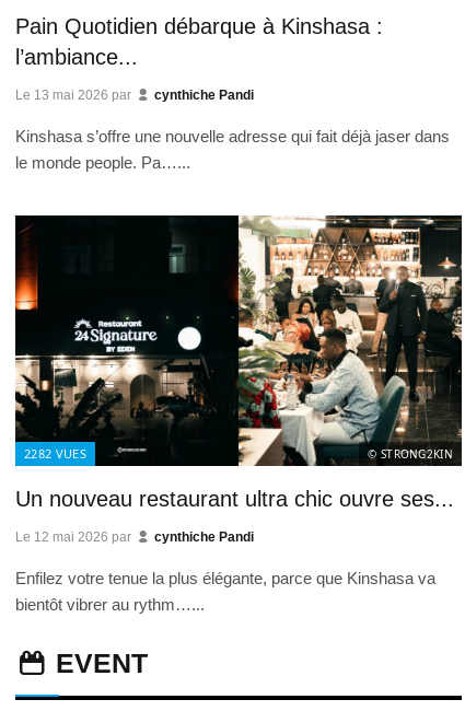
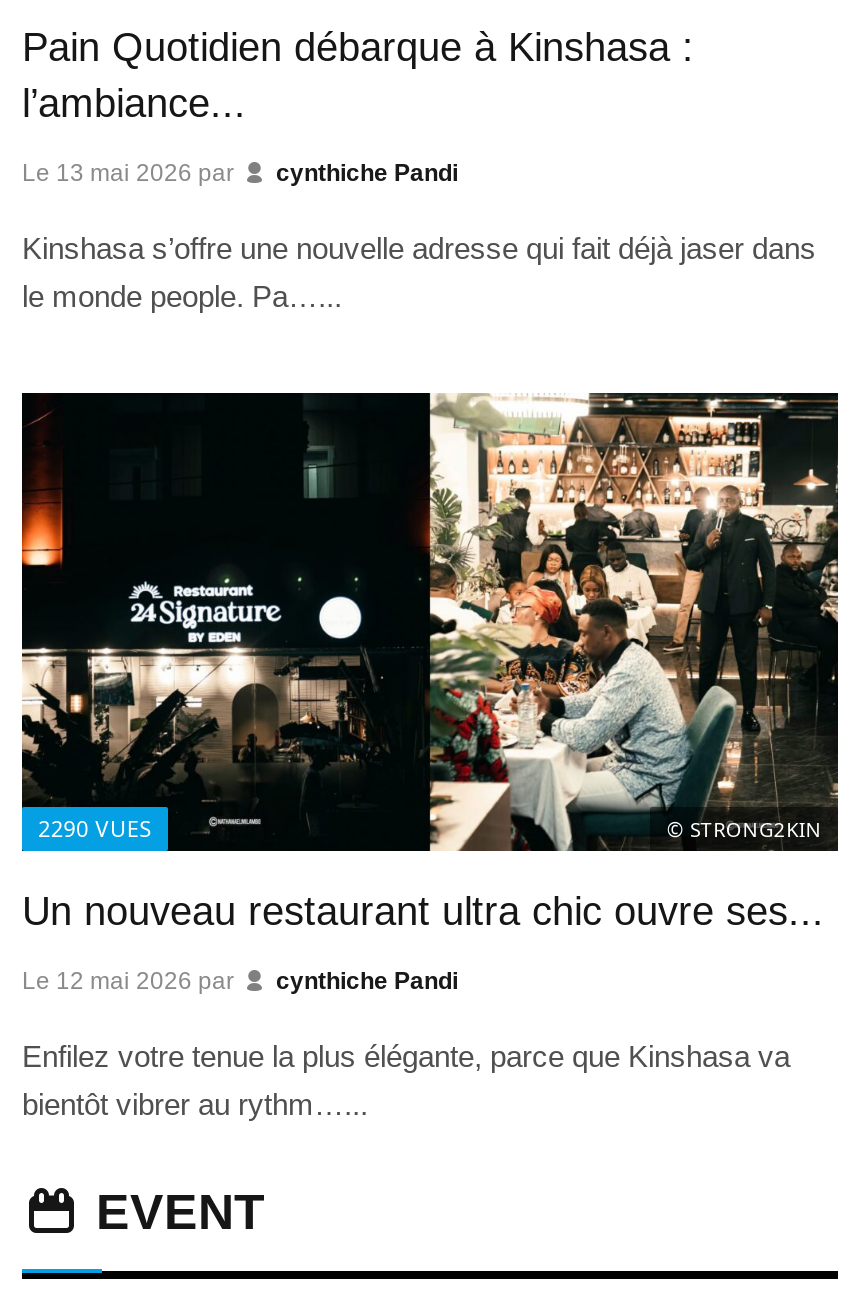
[24,445,86,462] 2282 VUES -> [38,813,152,843] 2290 VUES

